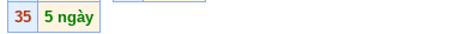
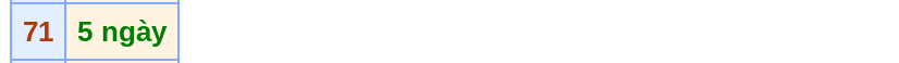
[14,8,93,26] 35 5 ngày -> [23,15,167,48] 71 5 ngày

